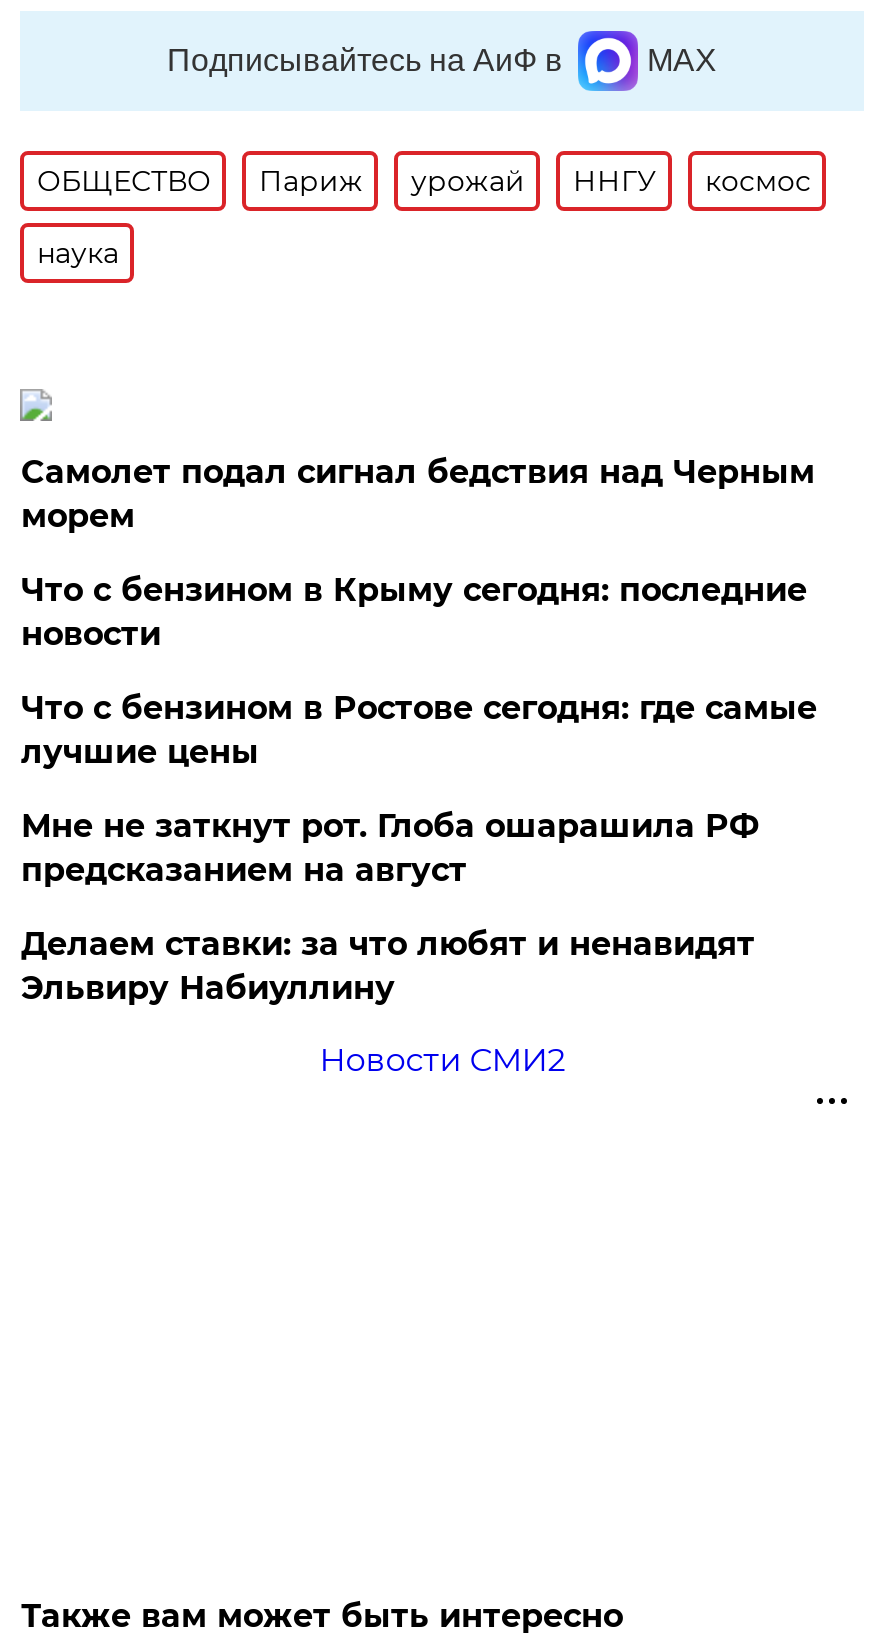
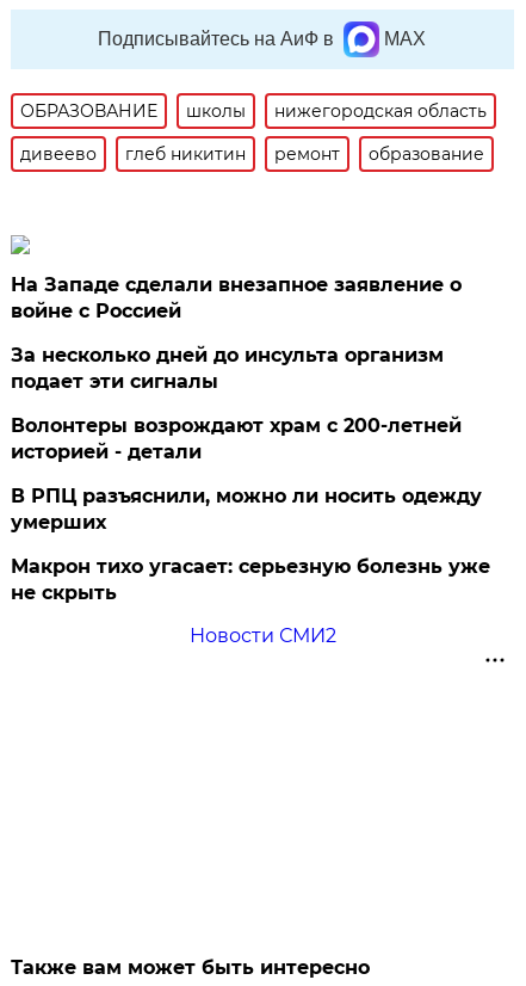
[37,163,811,199] ОБЩЕСТВО | Париж | урожай | ННГУ | космос -> [21,100,487,122] ОБРАЗОВАНИЕ | школы | нижегородская область
[37,235,119,271] наука -> [21,143,485,165] дивеево | глеб никитин | ремонт | образование
[21,453,815,535] Самолет подал сигнал бедствия над Черным | морем -> [11,273,462,322] На Западе сделали внезапное заявление о | войне с Россией
[21,571,807,653] Что с бензином в Крыму сегодня: последние | новости -> [11,344,444,393] За несколько дней до инсульта организм | подает эти сигналы
[21,689,817,771] Что с бензином в Ростове сегодня: где самые | лучшие цены -> [11,414,462,463] Волонтеры возрождают храм с 200-летней | историей - детали
[21,807,759,889] Мне не заткнут рот. Глоба ошарашила РФ | предсказанием на август -> [11,485,482,534] В РПЦ разъяснили, можно ли носить одежду | умерших
[21,925,755,1007] Делаем ставки: за что любят и ненавидят | Эльвиру Набиуллину -> [11,555,491,604] Макрон тихо угасает: серьезную болезнь уже | не скрыть

